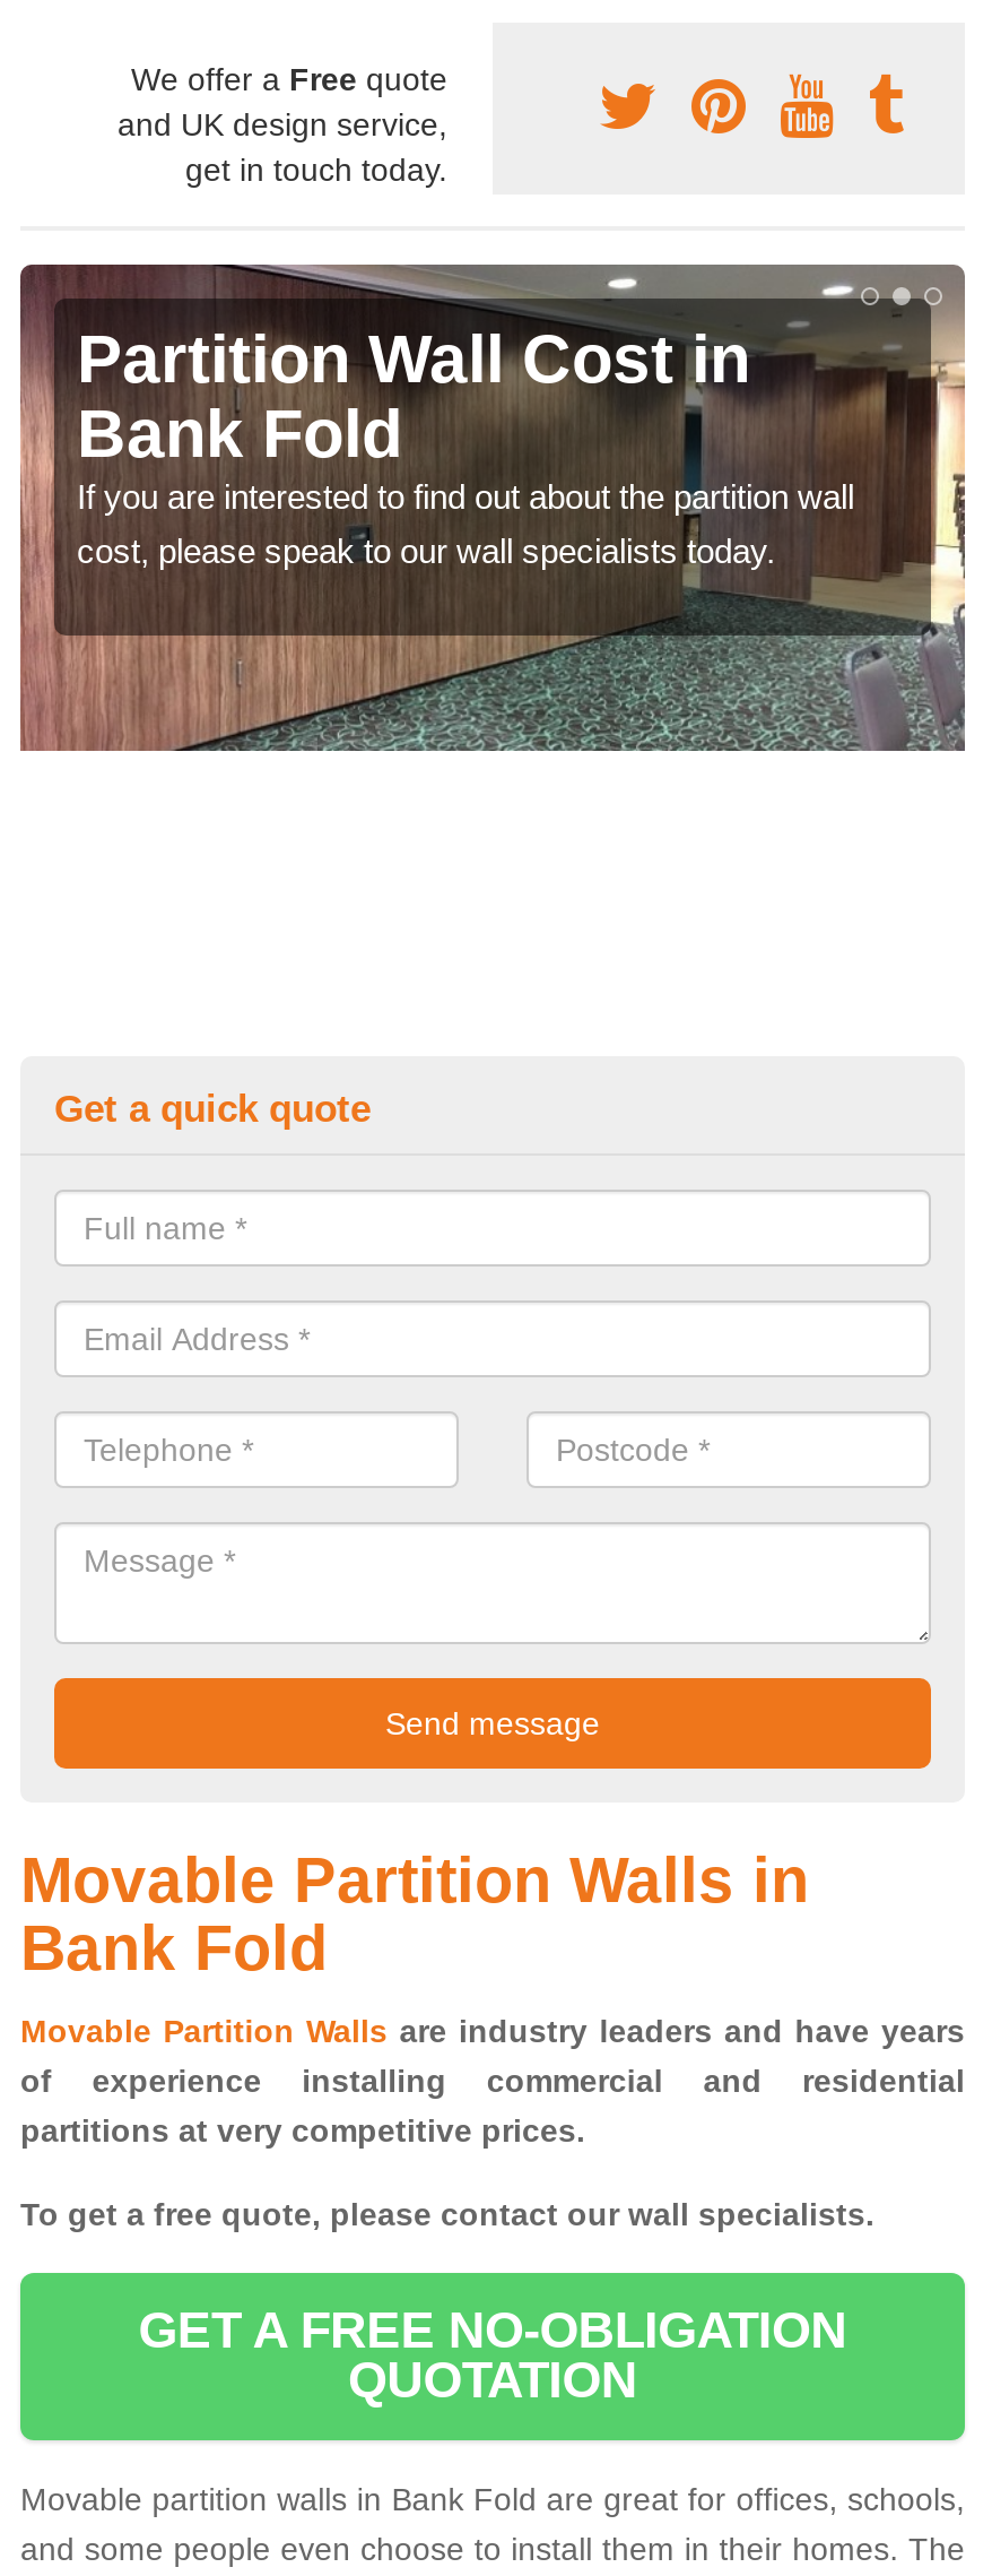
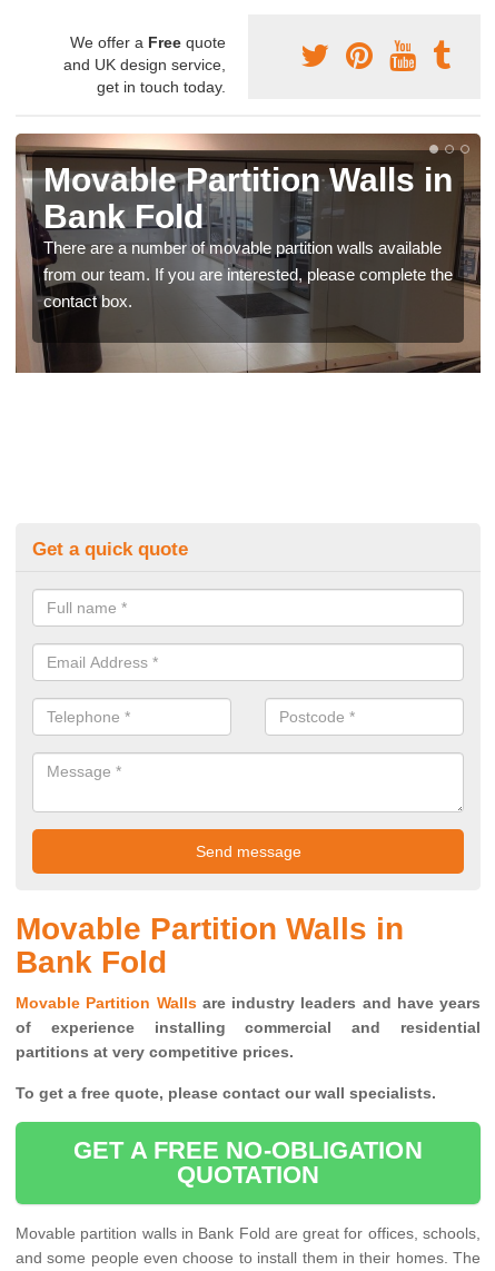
[20,262,967,753] [image] | Partition Wall Cost in -> [16,132,482,374] [image] | Movable Partition Walls in
[77,477,854,570] If you are interested to find out about the partition wall | cost, please speak to our wall specialists today. -> [43,238,453,311] There are a number of movable partition walls available | from our team. If you are interested, please complete the | contact box.

